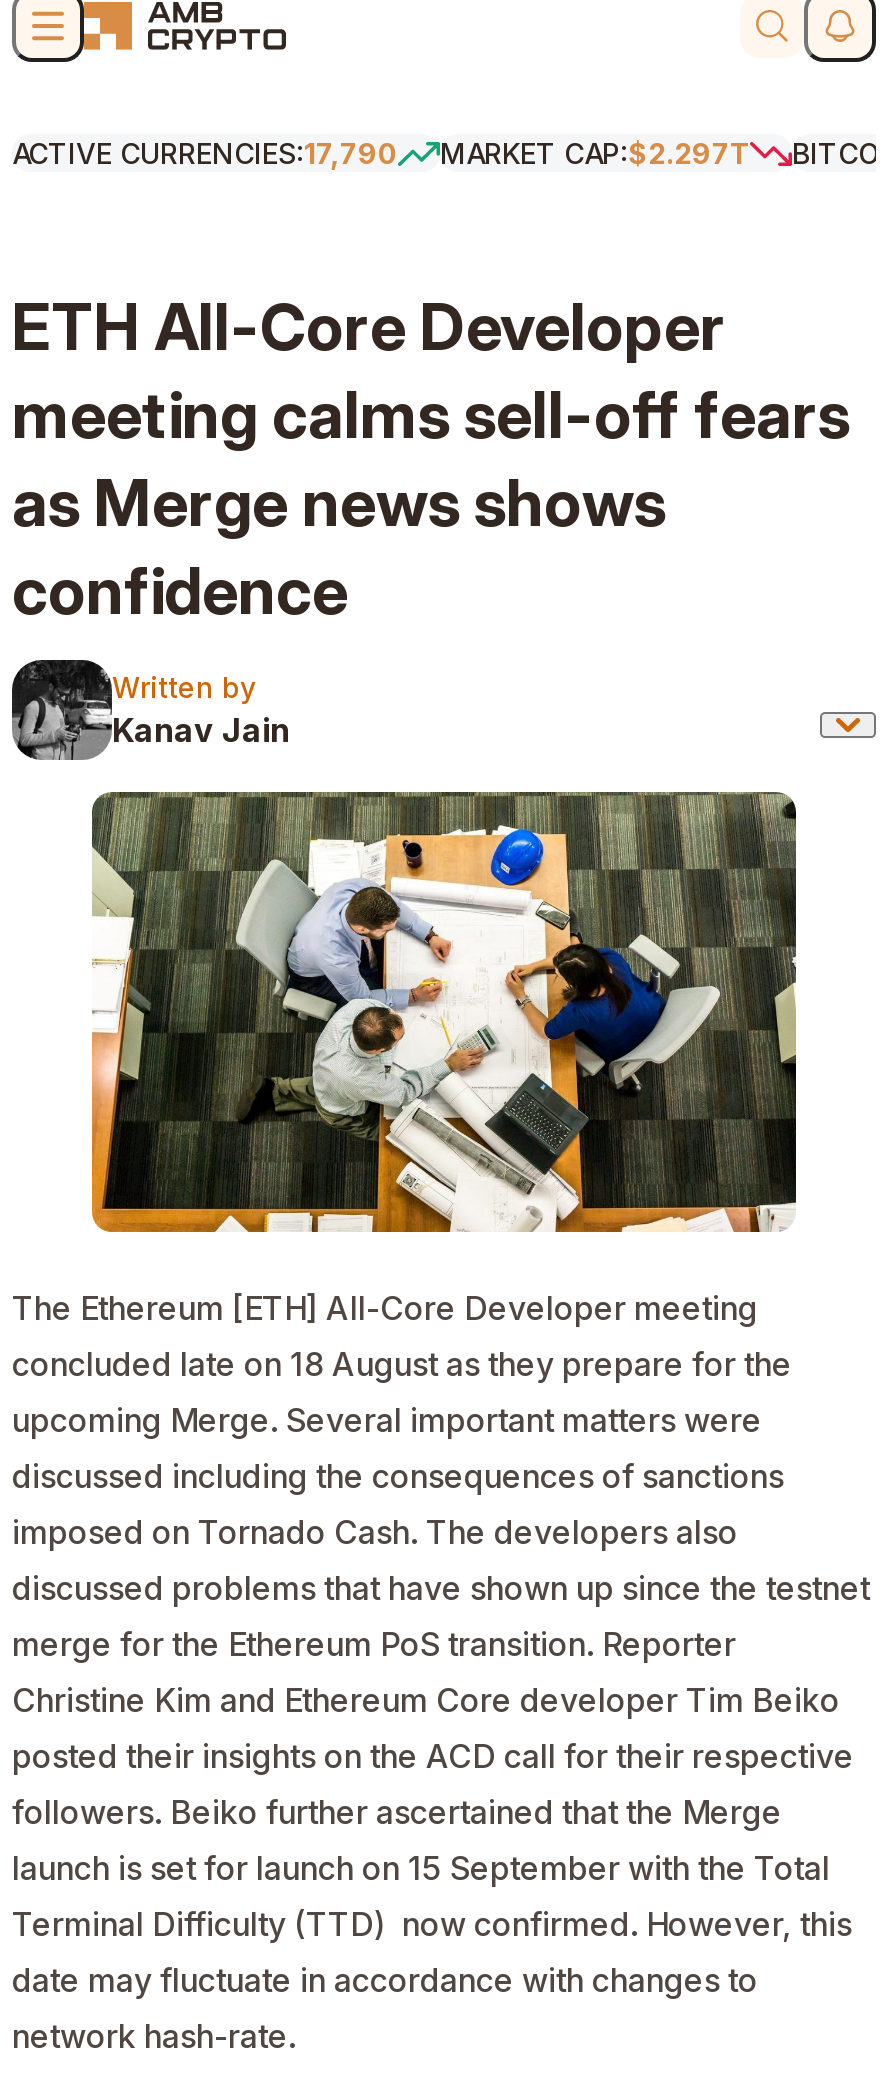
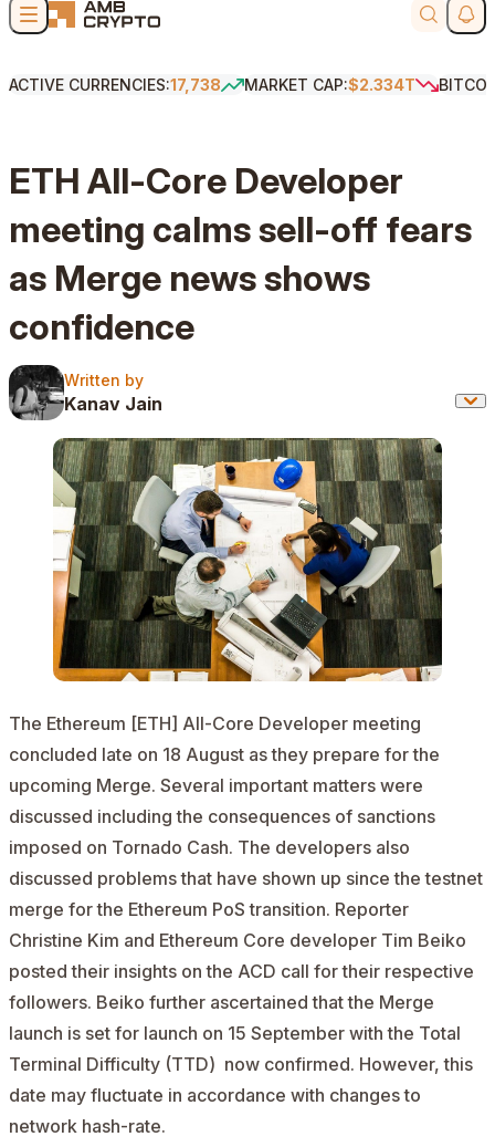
[12,136,398,170] ACTIVE CURRENCIES:17,790 -> [9,75,221,94] ACTIVE CURRENCIES:17,738
[440,136,750,170] MARKET CAP:$2.297T -> [244,75,415,94] MARKET CAP:$2.334T

